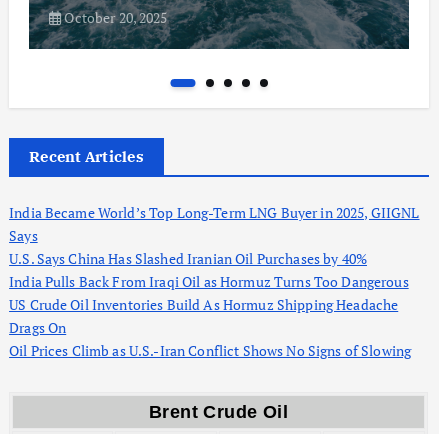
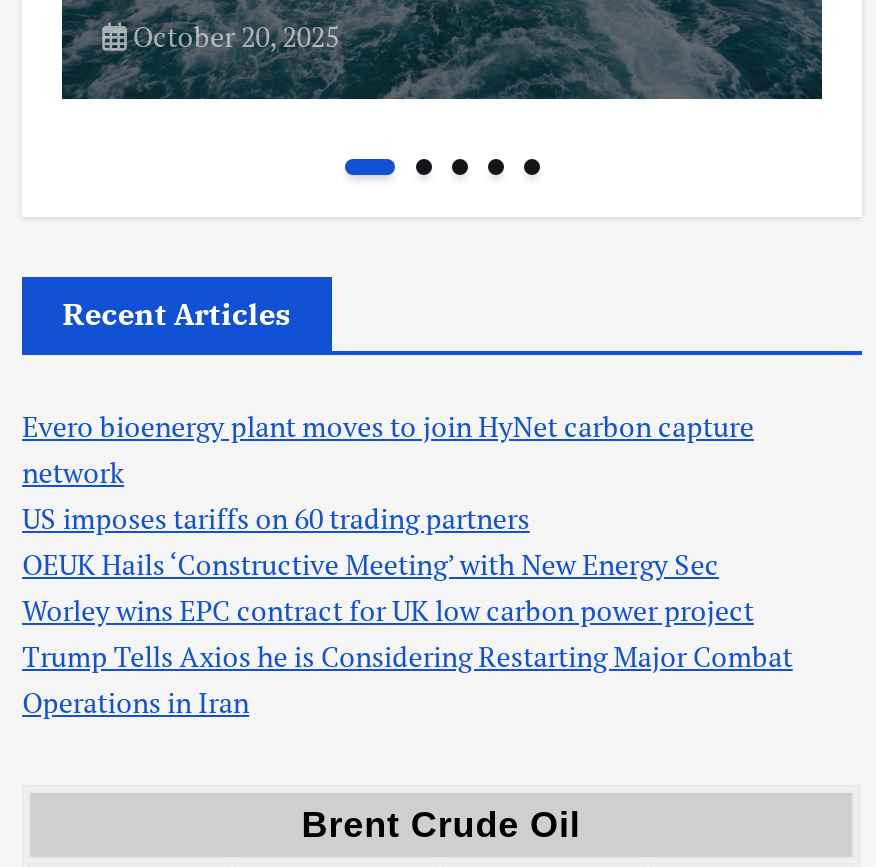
[9,203,419,360] India Became World’s Top Long-Term LNG Buyer in 2025, GIIGNL | Says | U.S. Says China Has Slashed Iranian Oil Purchases by 40% | India Pulls Back From Iraqi Oil as Hormuz Turns Too Dangerous | US Crude Oil Inventories Build As Hormuz Shipping Headache | Drags On | Oil Prices Climb as U.S.-Iran Conflict Shows No Signs of Slowing -> [22,407,793,721] Evero bioenergy plant moves to join HyNet carbon capture | network | US imposes tariffs on 60 trading partners | OEUK Hails ‘Constructive Meeting’ with New Energy Sec | Worley wins EPC contract for UK low carbon power project | Trump Tells Axios he is Considering Restarting Major Combat | Operations in Iran

